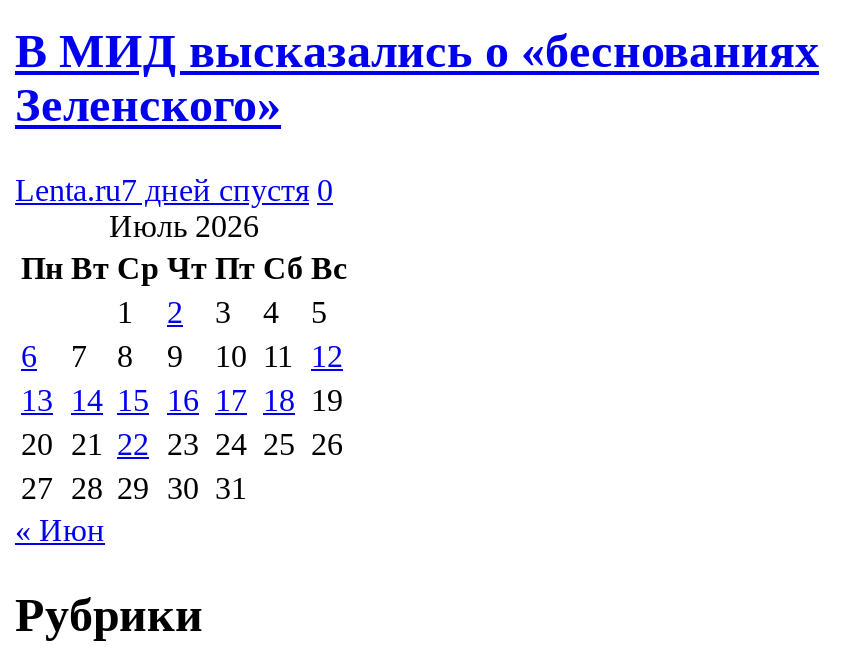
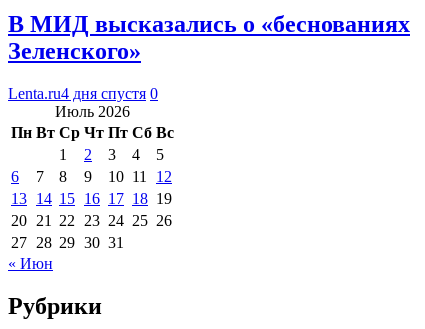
[15,173,333,207] Lenta.ru7 дней спустя 0 -> [8,85,158,102] Lenta.ru4 дня спустя 0

